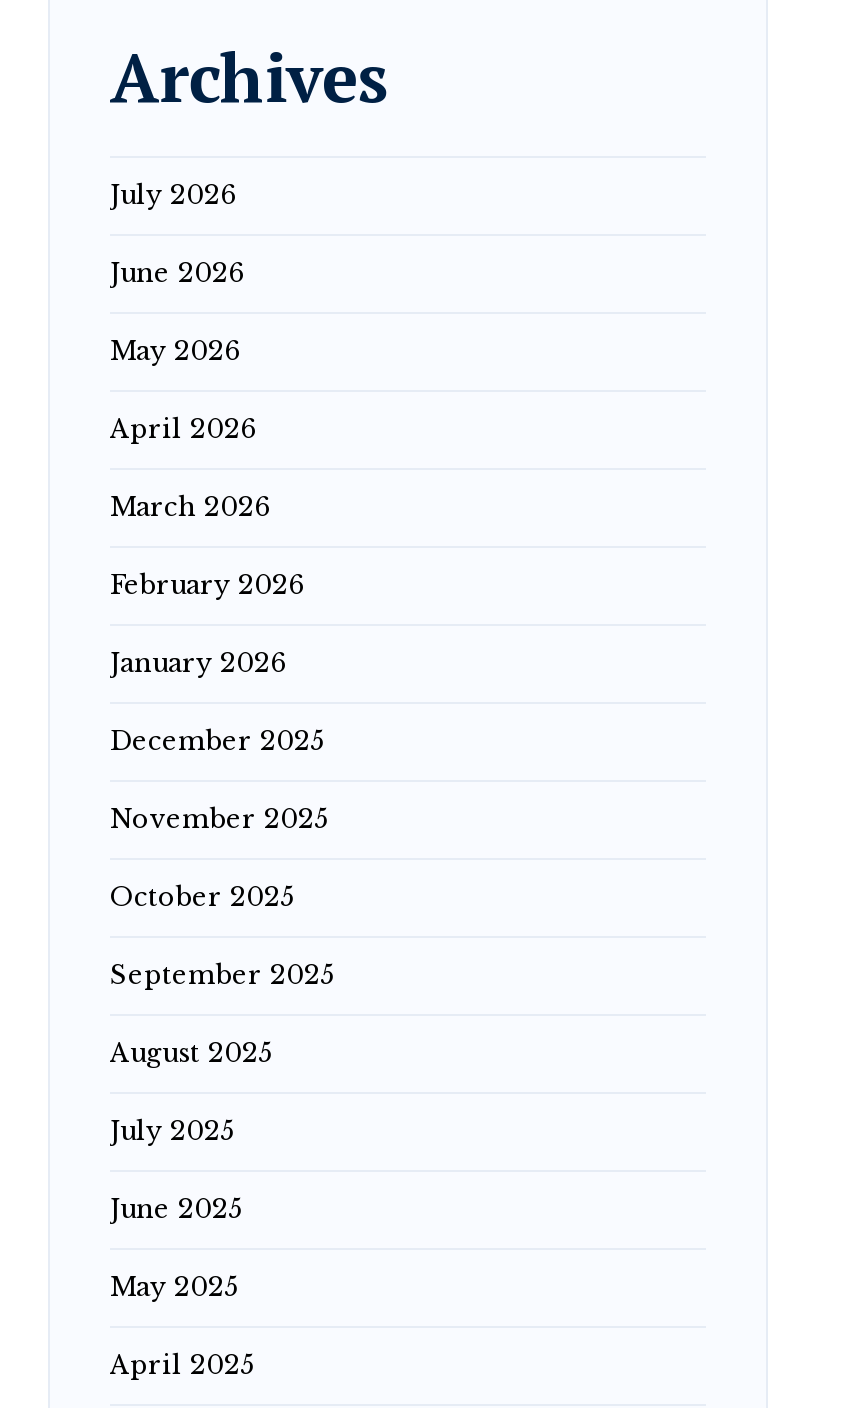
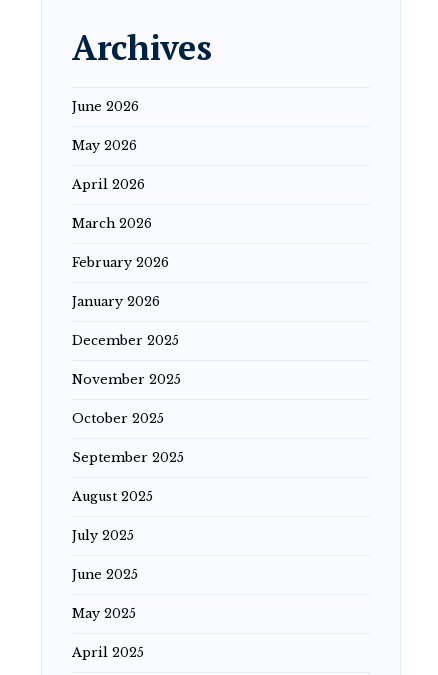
[110,179,236,209] July 2026 -> none

